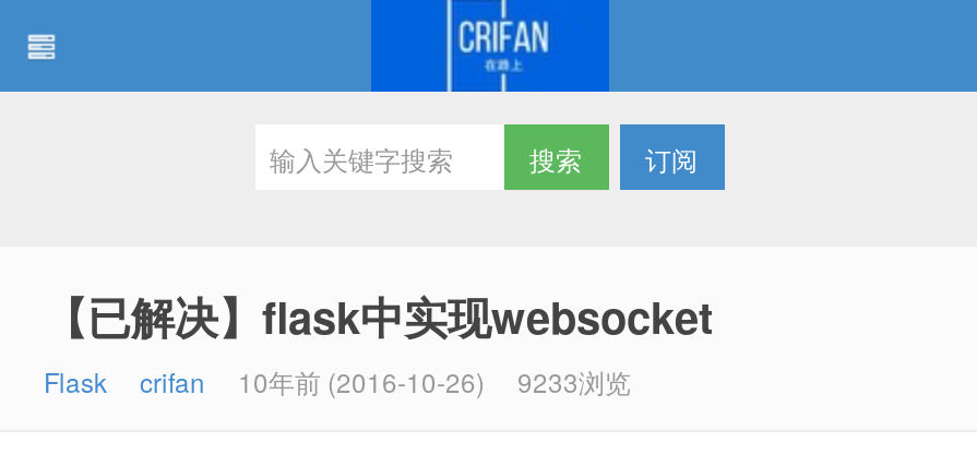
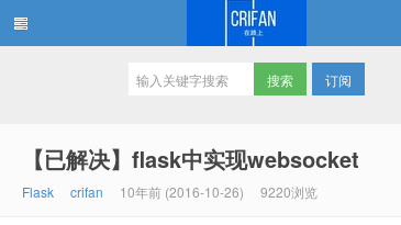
[44,362,631,399] Flask crifan 10年前 (2016-10-26) 9233浏览 -> [22,182,318,201] Flask crifan 10年前 (2016-10-26) 9220浏览

